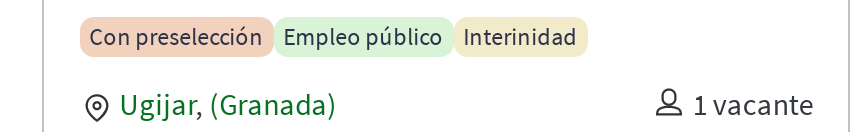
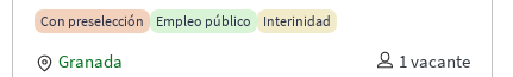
[119,85,337,123] Ugijar, (Granada) -> [58,49,122,72] Granada

